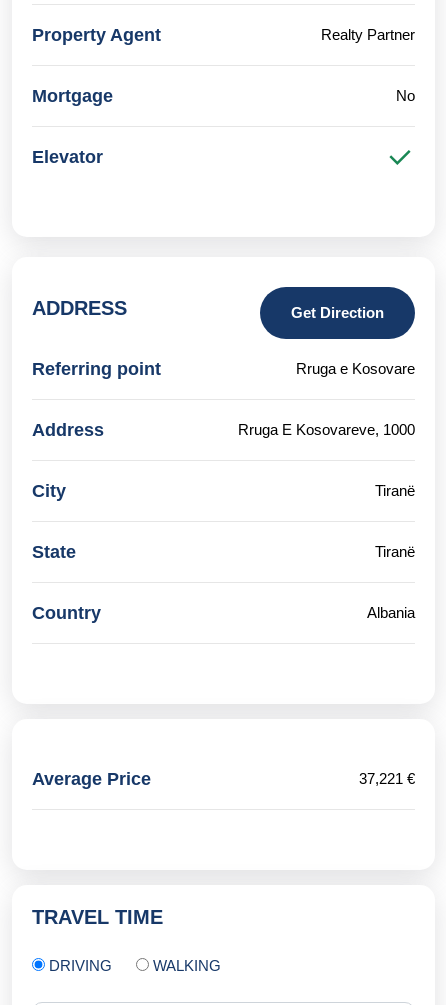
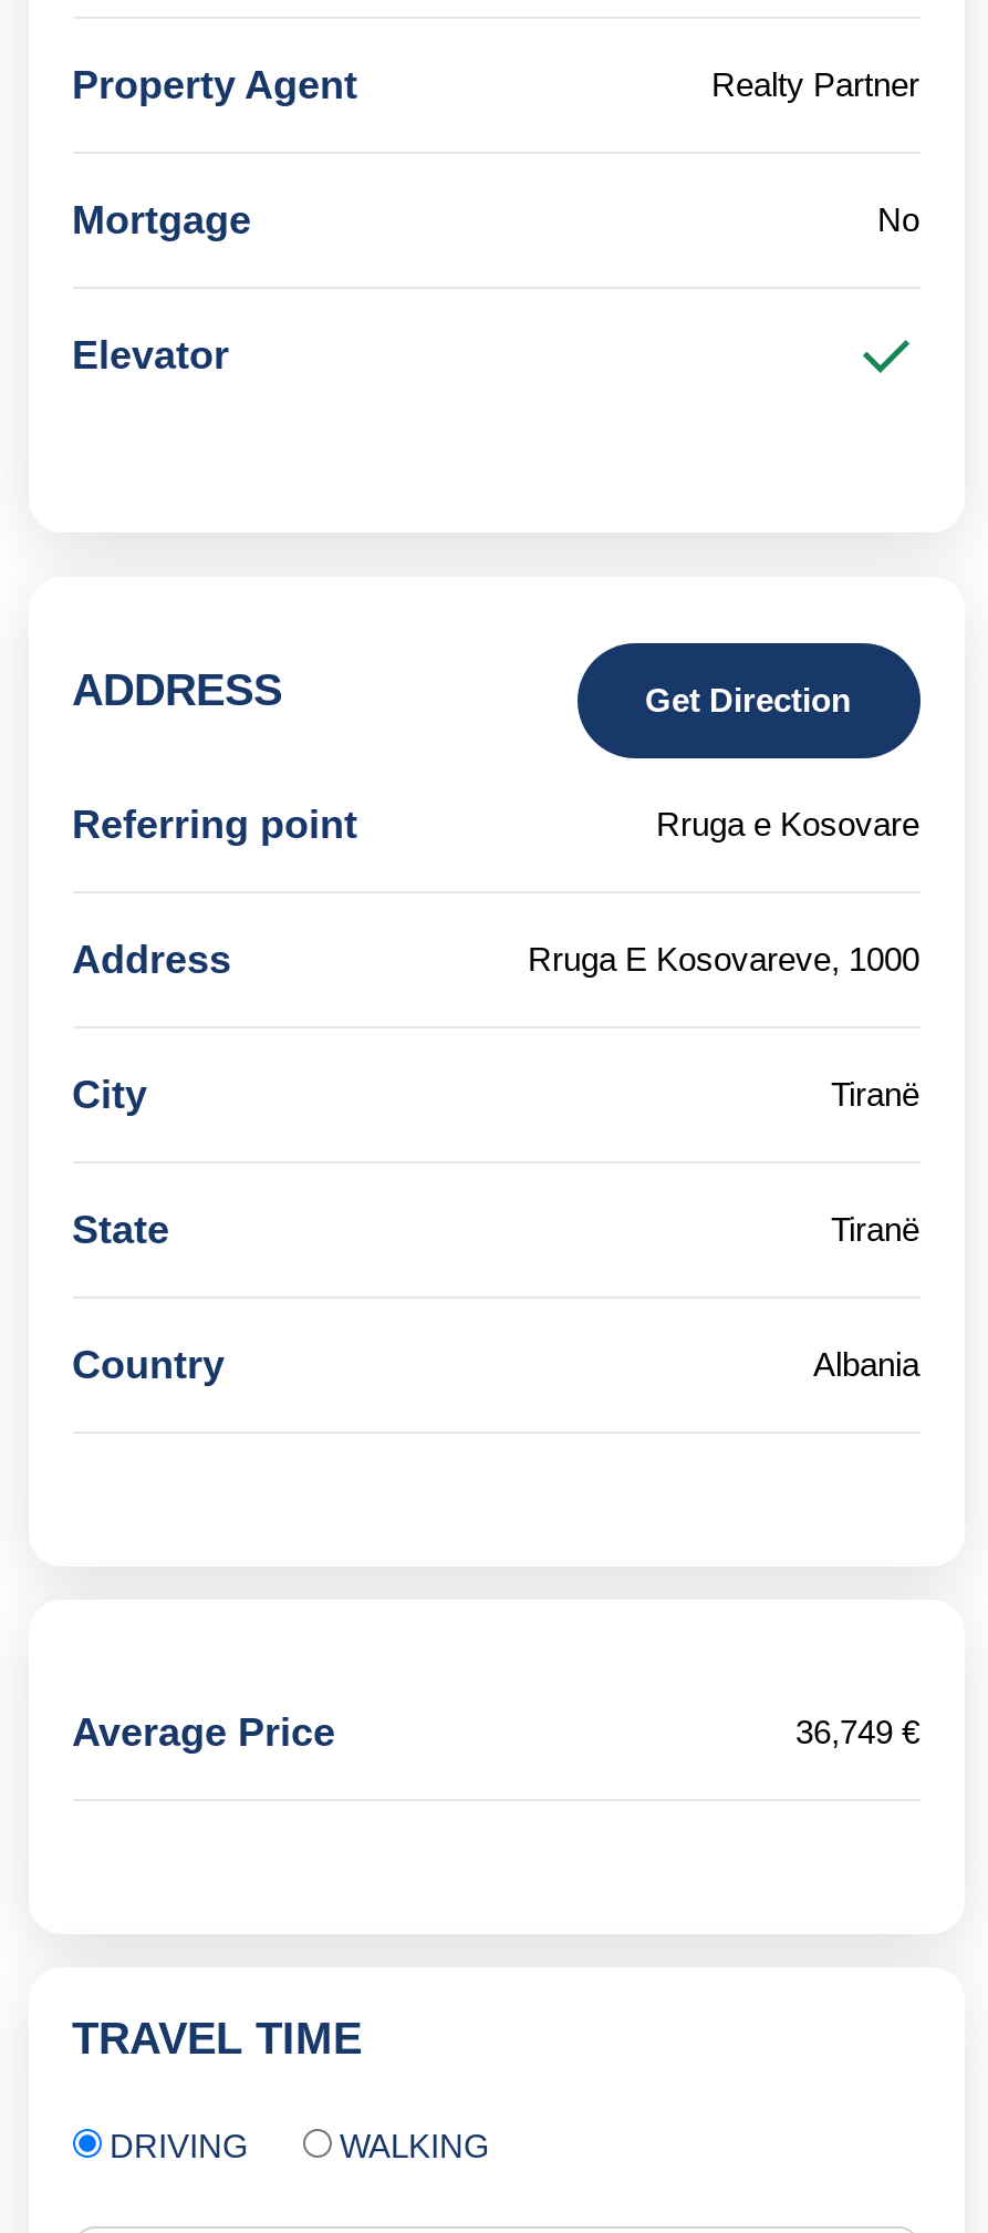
[358,770,414,787] 37,221 € -> [795,1713,919,1750] 36,749 €

